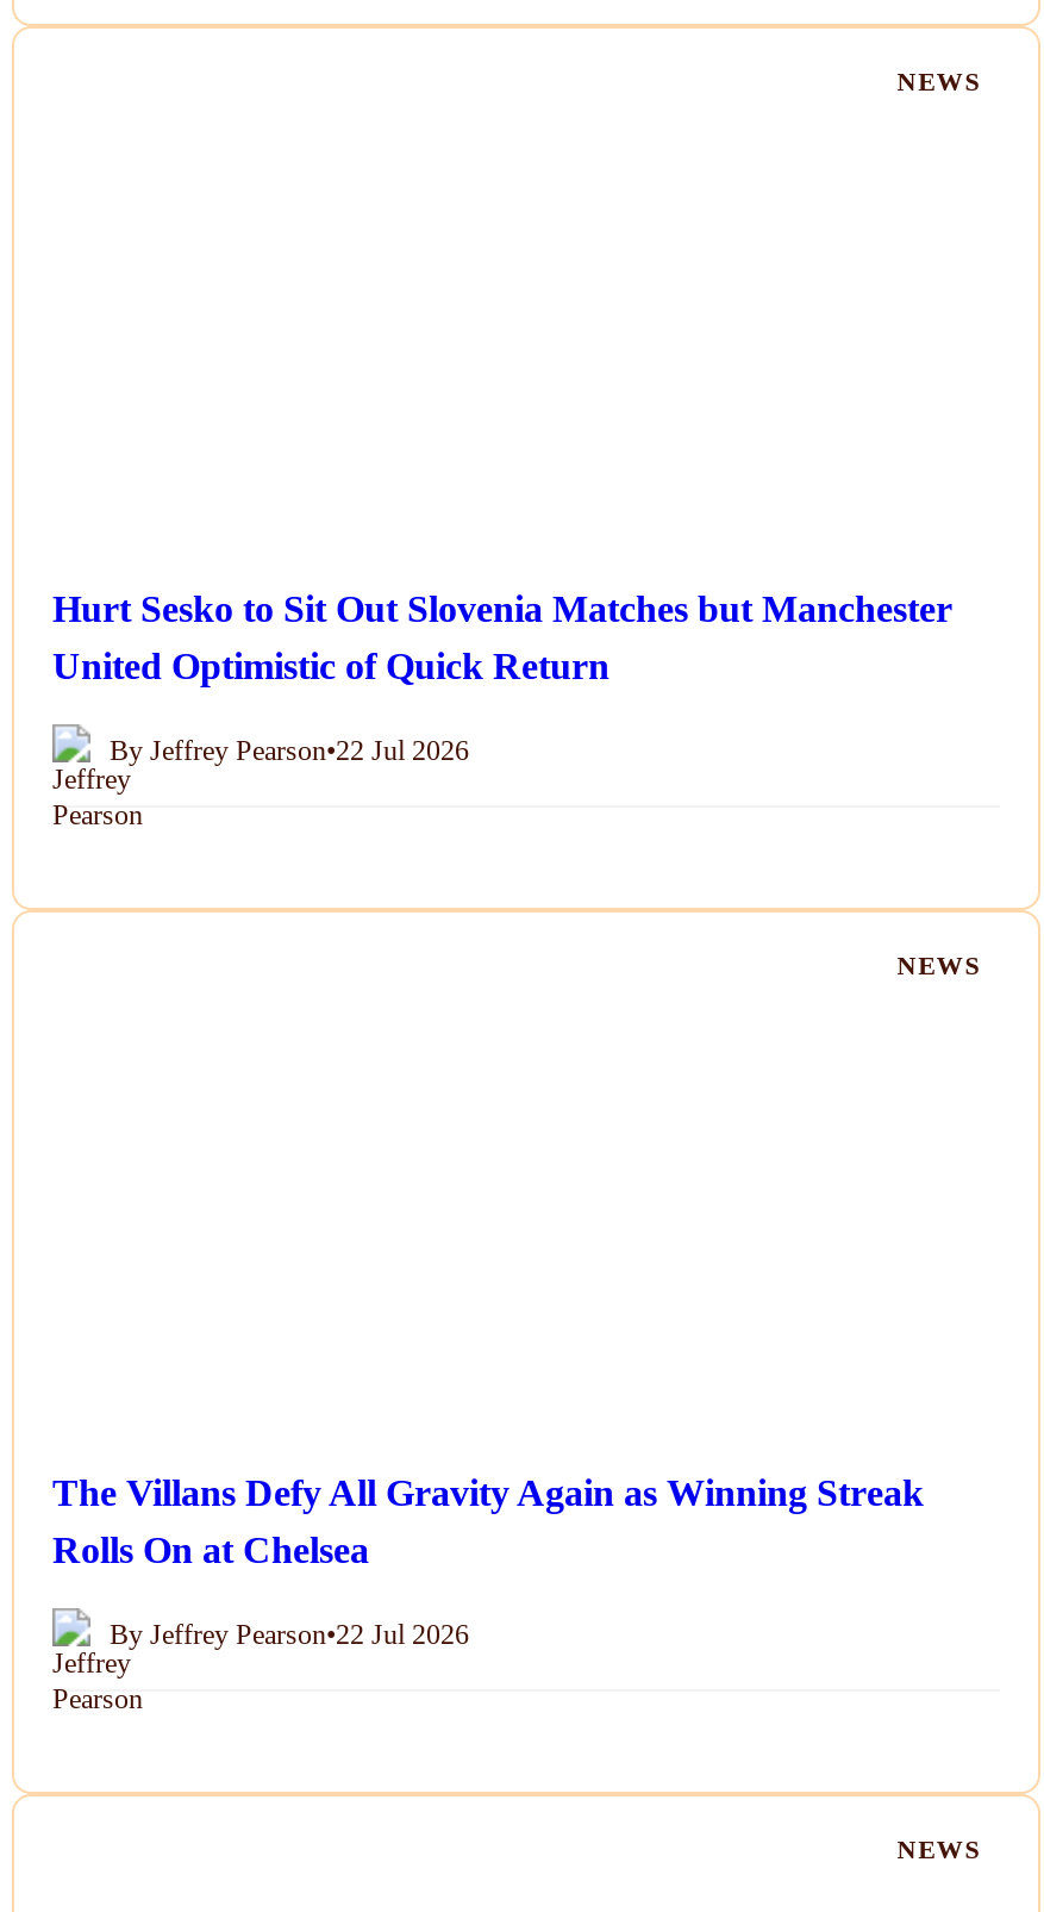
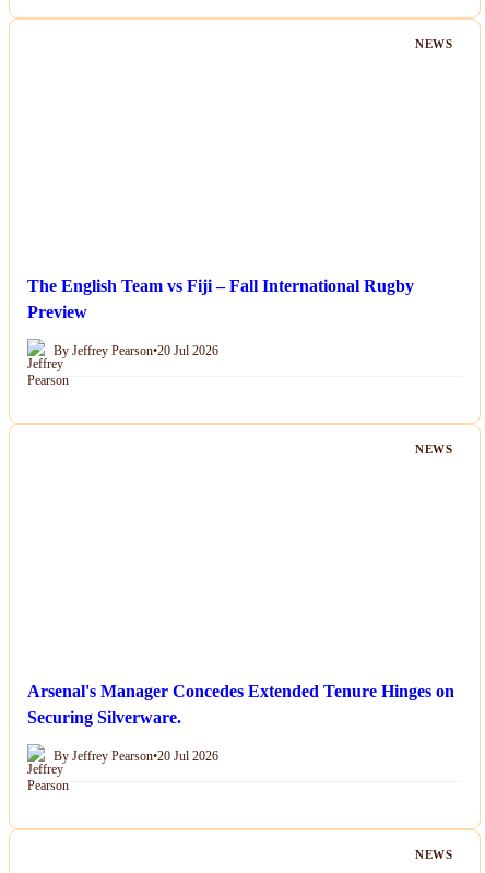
[52,588,952,686] Hurt Sesko to Sit Out Slovenia Matches but Manchester | United Optimistic of Quick Return -> [27,276,414,321] The English Team vs Fiji – Fall International Rugby | Preview
[110,735,469,768] By Jeffrey Pearson•22 Jul 2026 -> [54,343,218,359] By Jeffrey Pearson•20 Jul 2026
[52,1472,924,1570] The Villans Defy All Gravity Again as Winning Streak | Rolls On at Chelsea -> [27,682,454,726] Arsenal's Manager Concedes Extended Tenure Hinges on | Securing Silverware.
[110,1618,469,1652] By Jeffrey Pearson•22 Jul 2026 -> [54,749,218,764] By Jeffrey Pearson•20 Jul 2026

